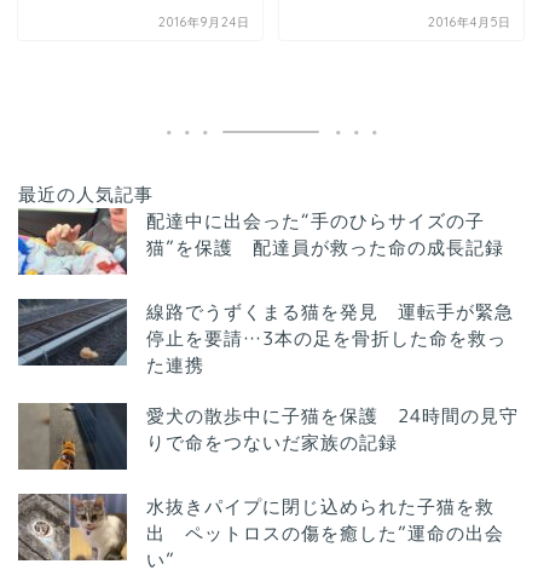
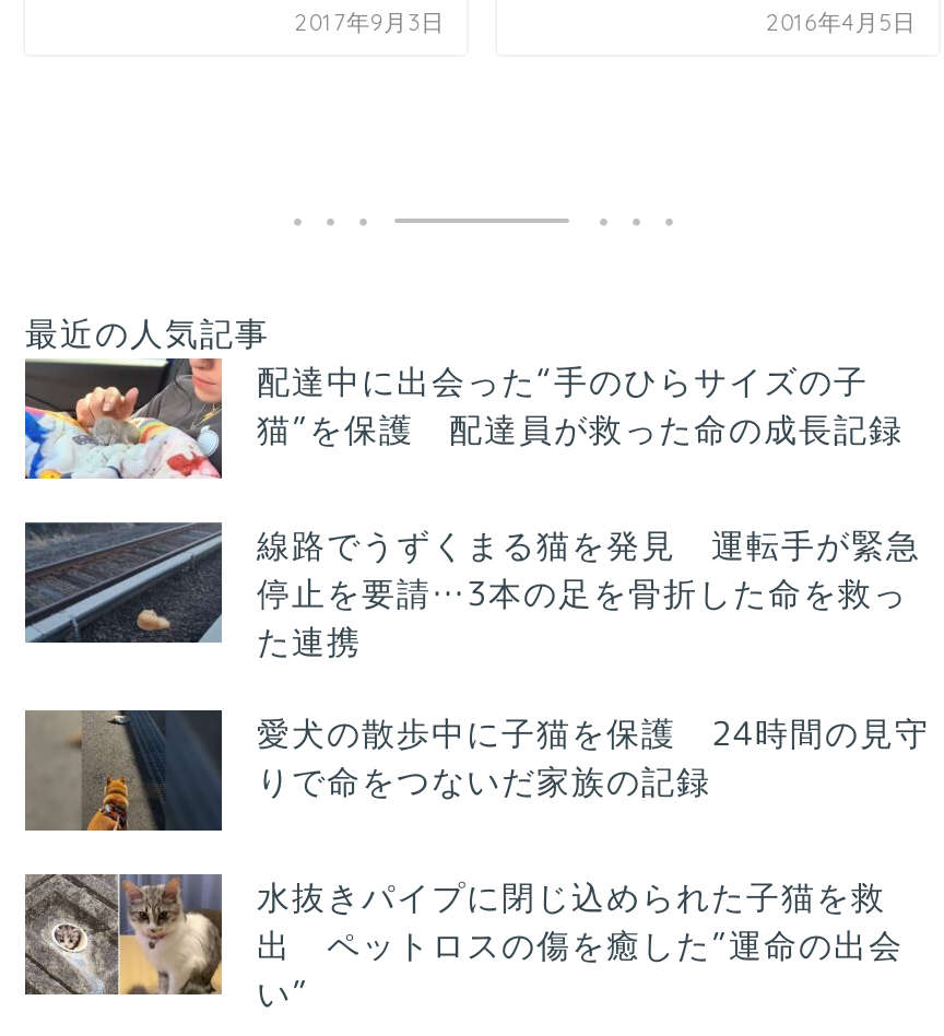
[159,14,251,30] 2016年9月24日 -> [294,9,445,37] 2017年9月3日

